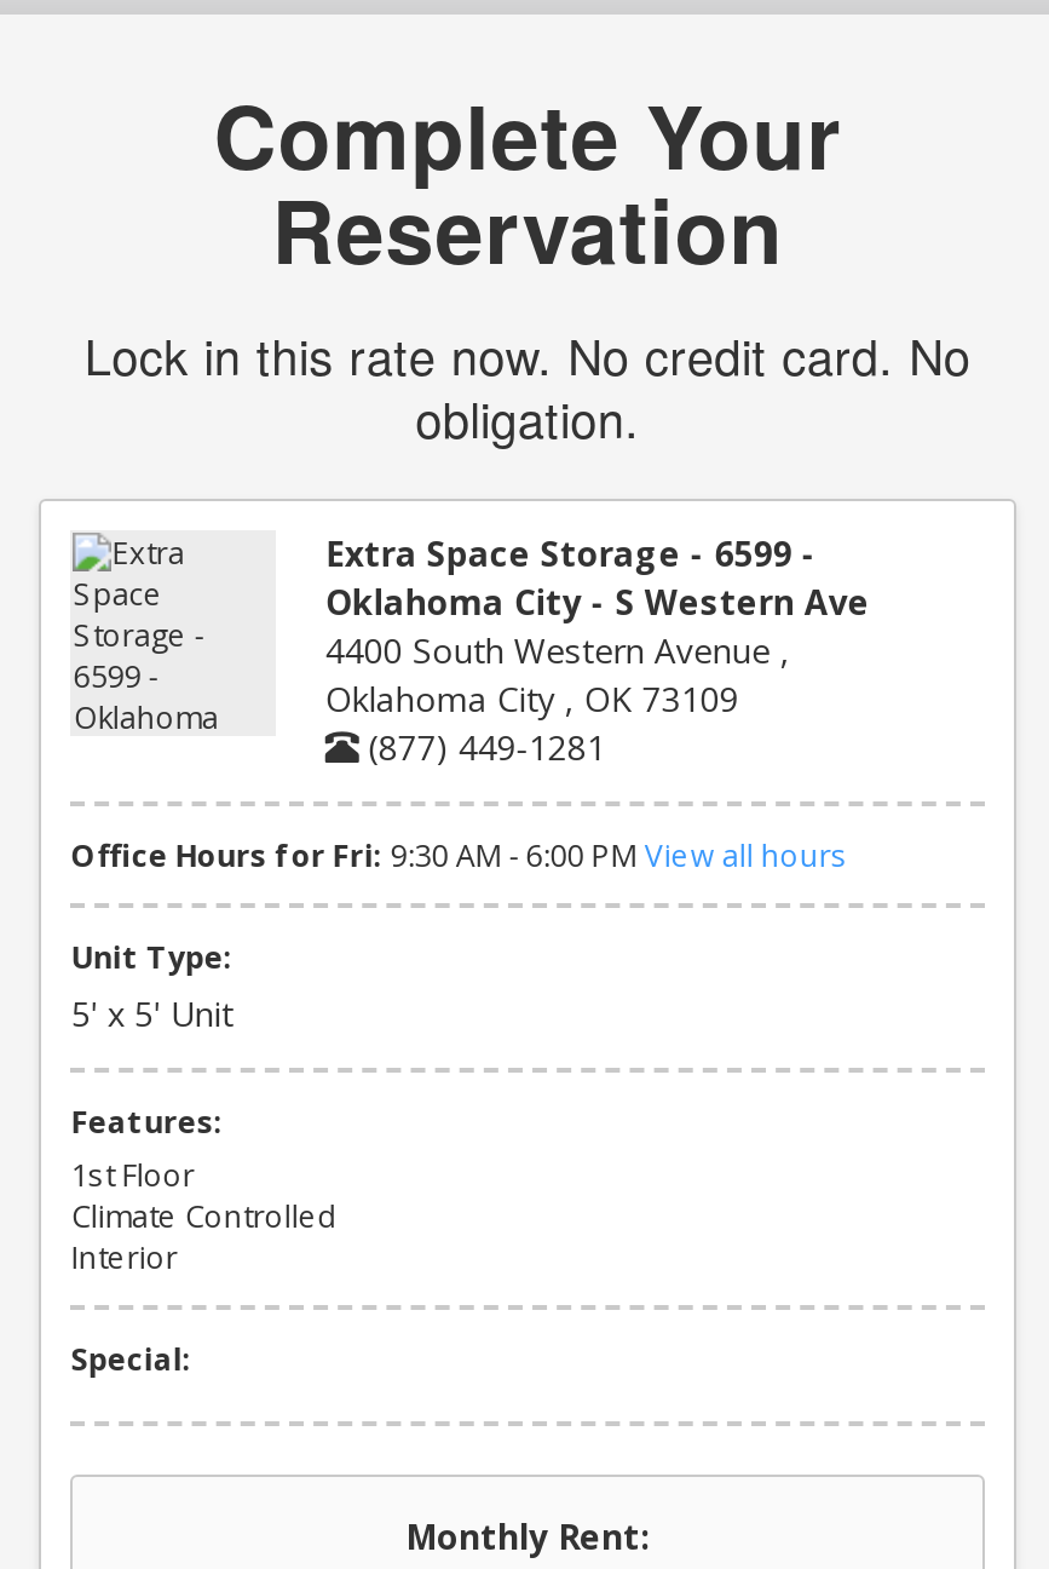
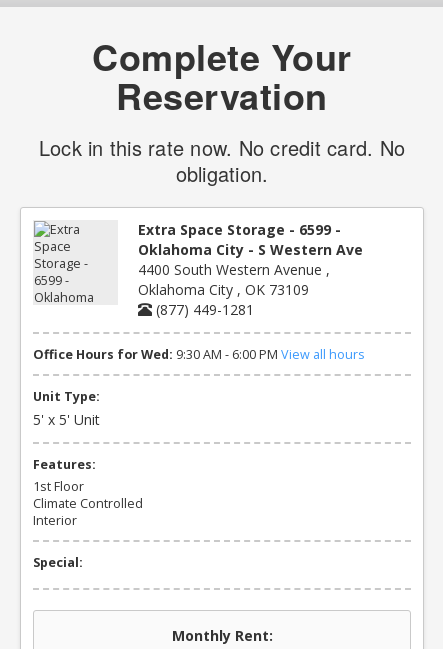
[71,834,848,875] Office Hours for Fri: 9:30 AM - 6:00 PM View all hours -> [33,345,365,362] Office Hours for Wed: 9:30 AM - 6:00 PM View all hours

